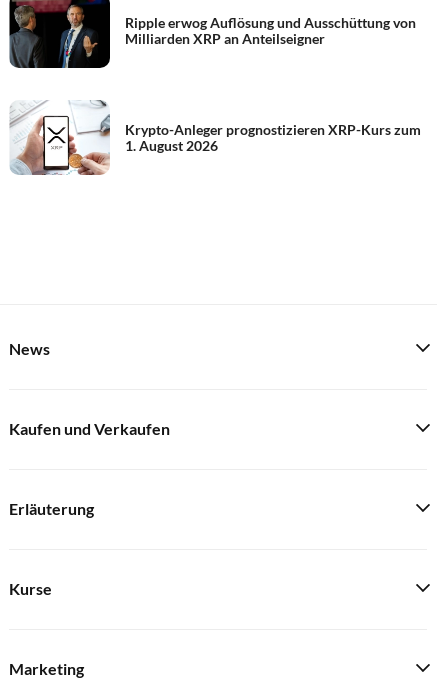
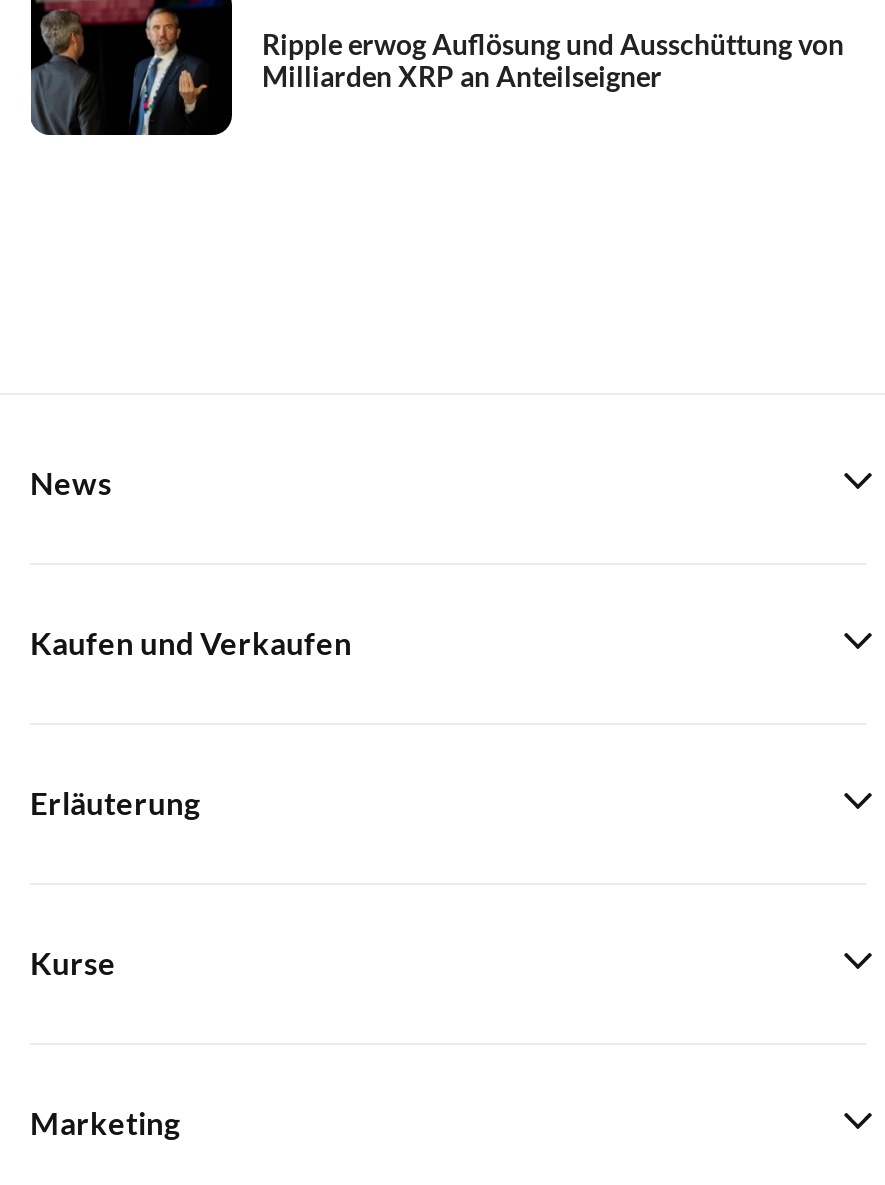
[10,99,421,175] [image] | Krypto-Anleger prognostizieren XRP-Kurs zum | 1. August 2026 -> none

